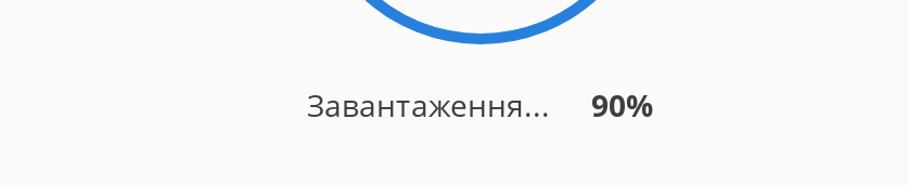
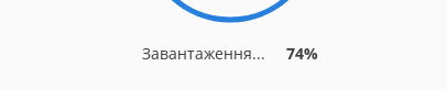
[307,83,654,124] Завантаження... 90% -> [142,42,318,63] Завантаження... 74%

